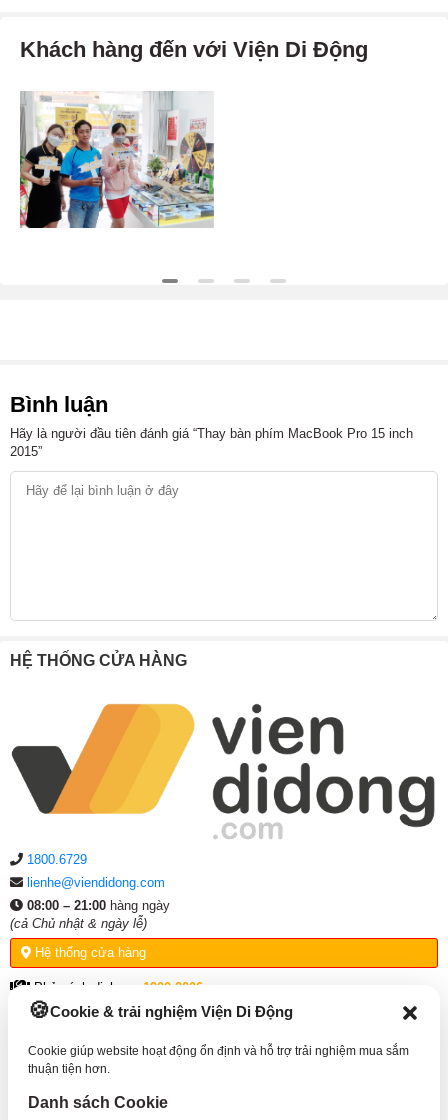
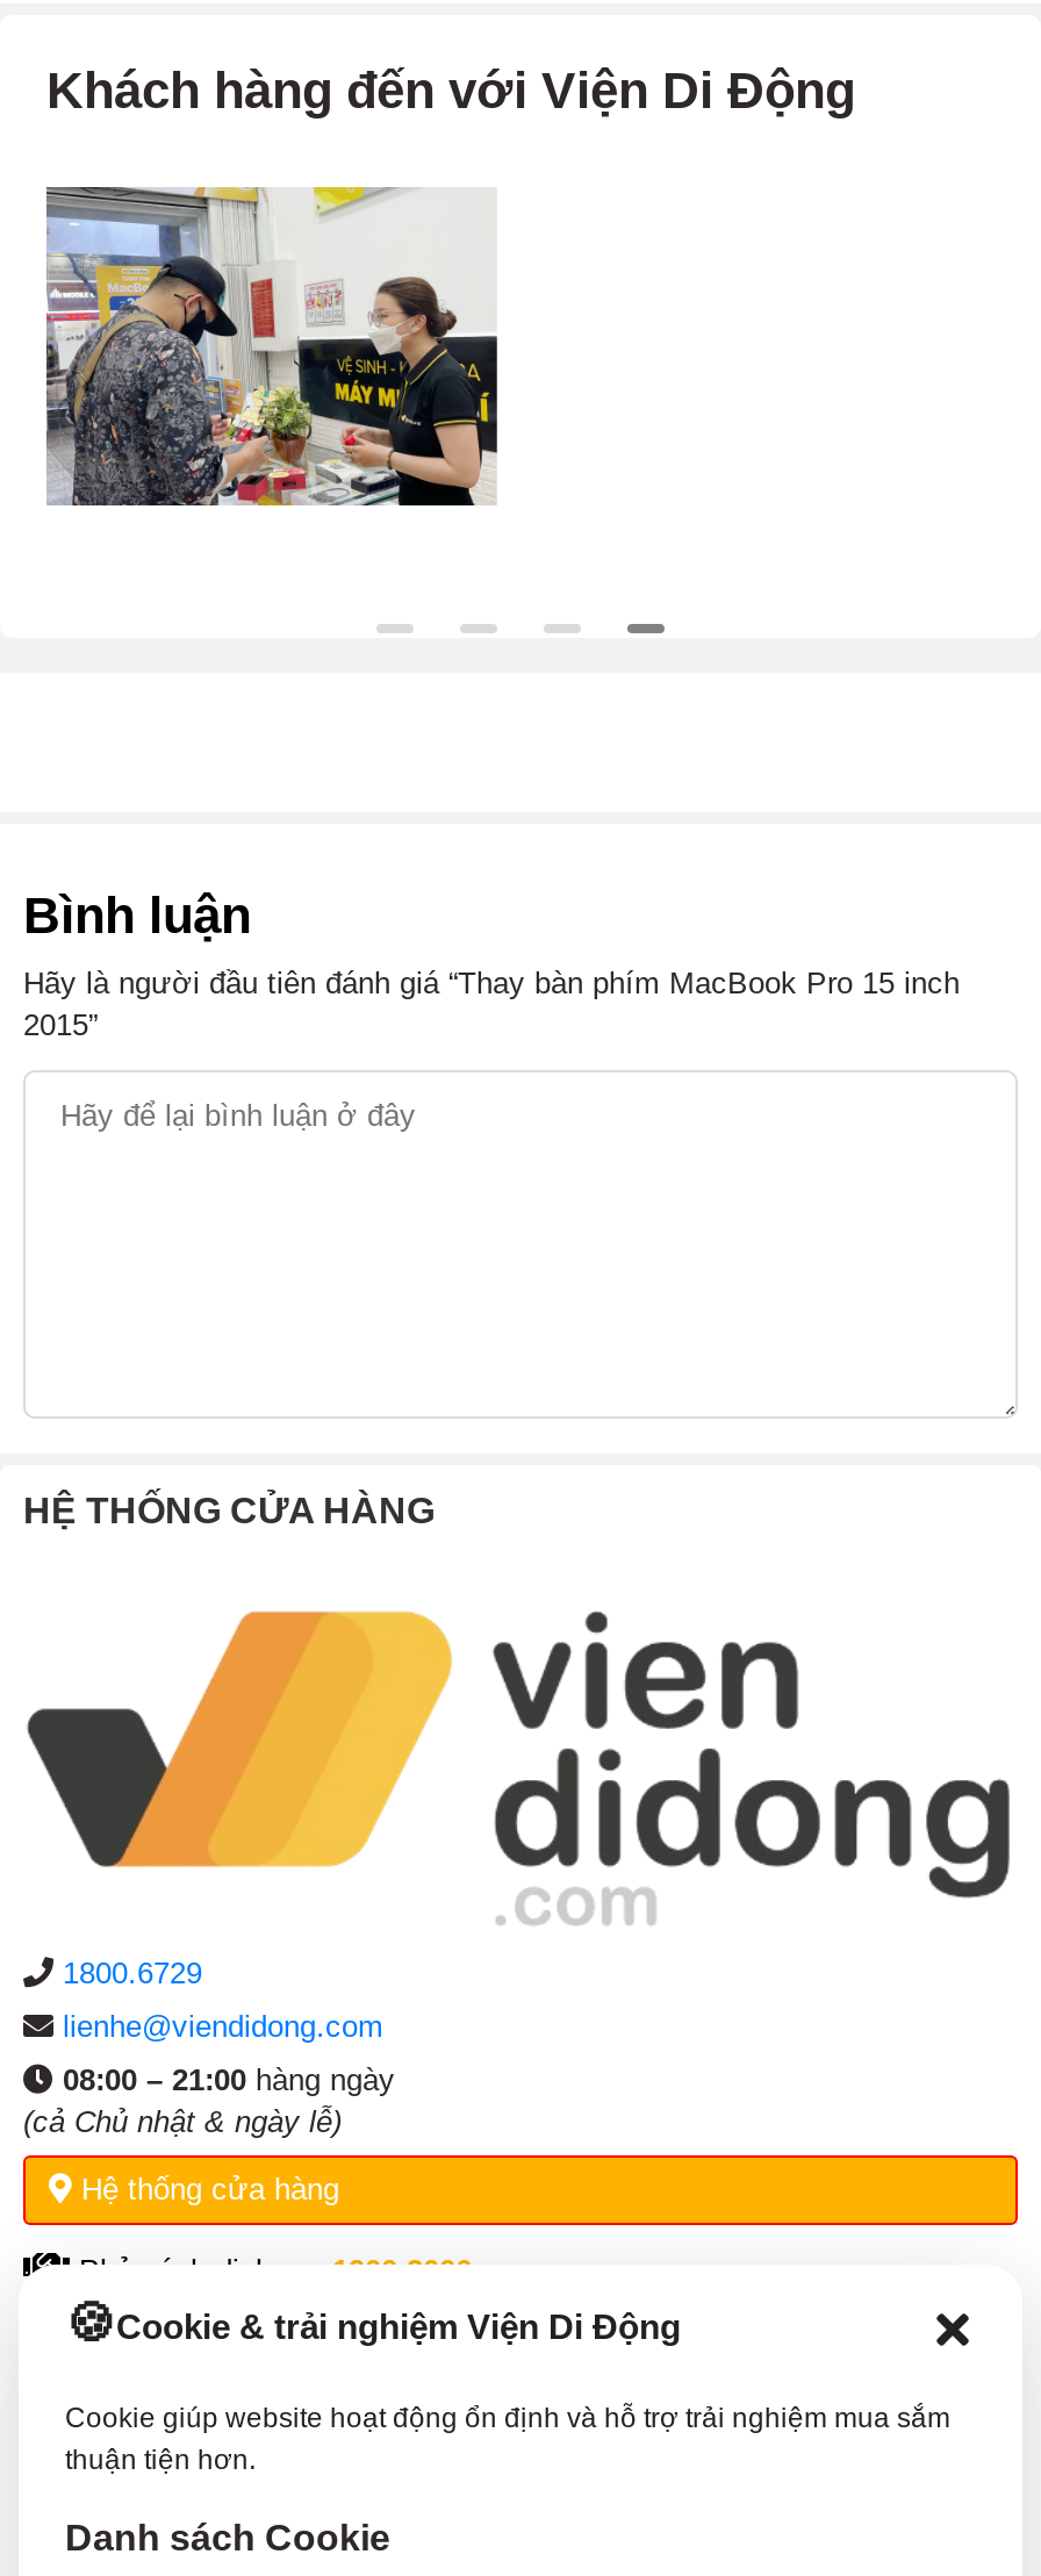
[19,91,214,228] [image] -> [44,185,497,508] [image]

